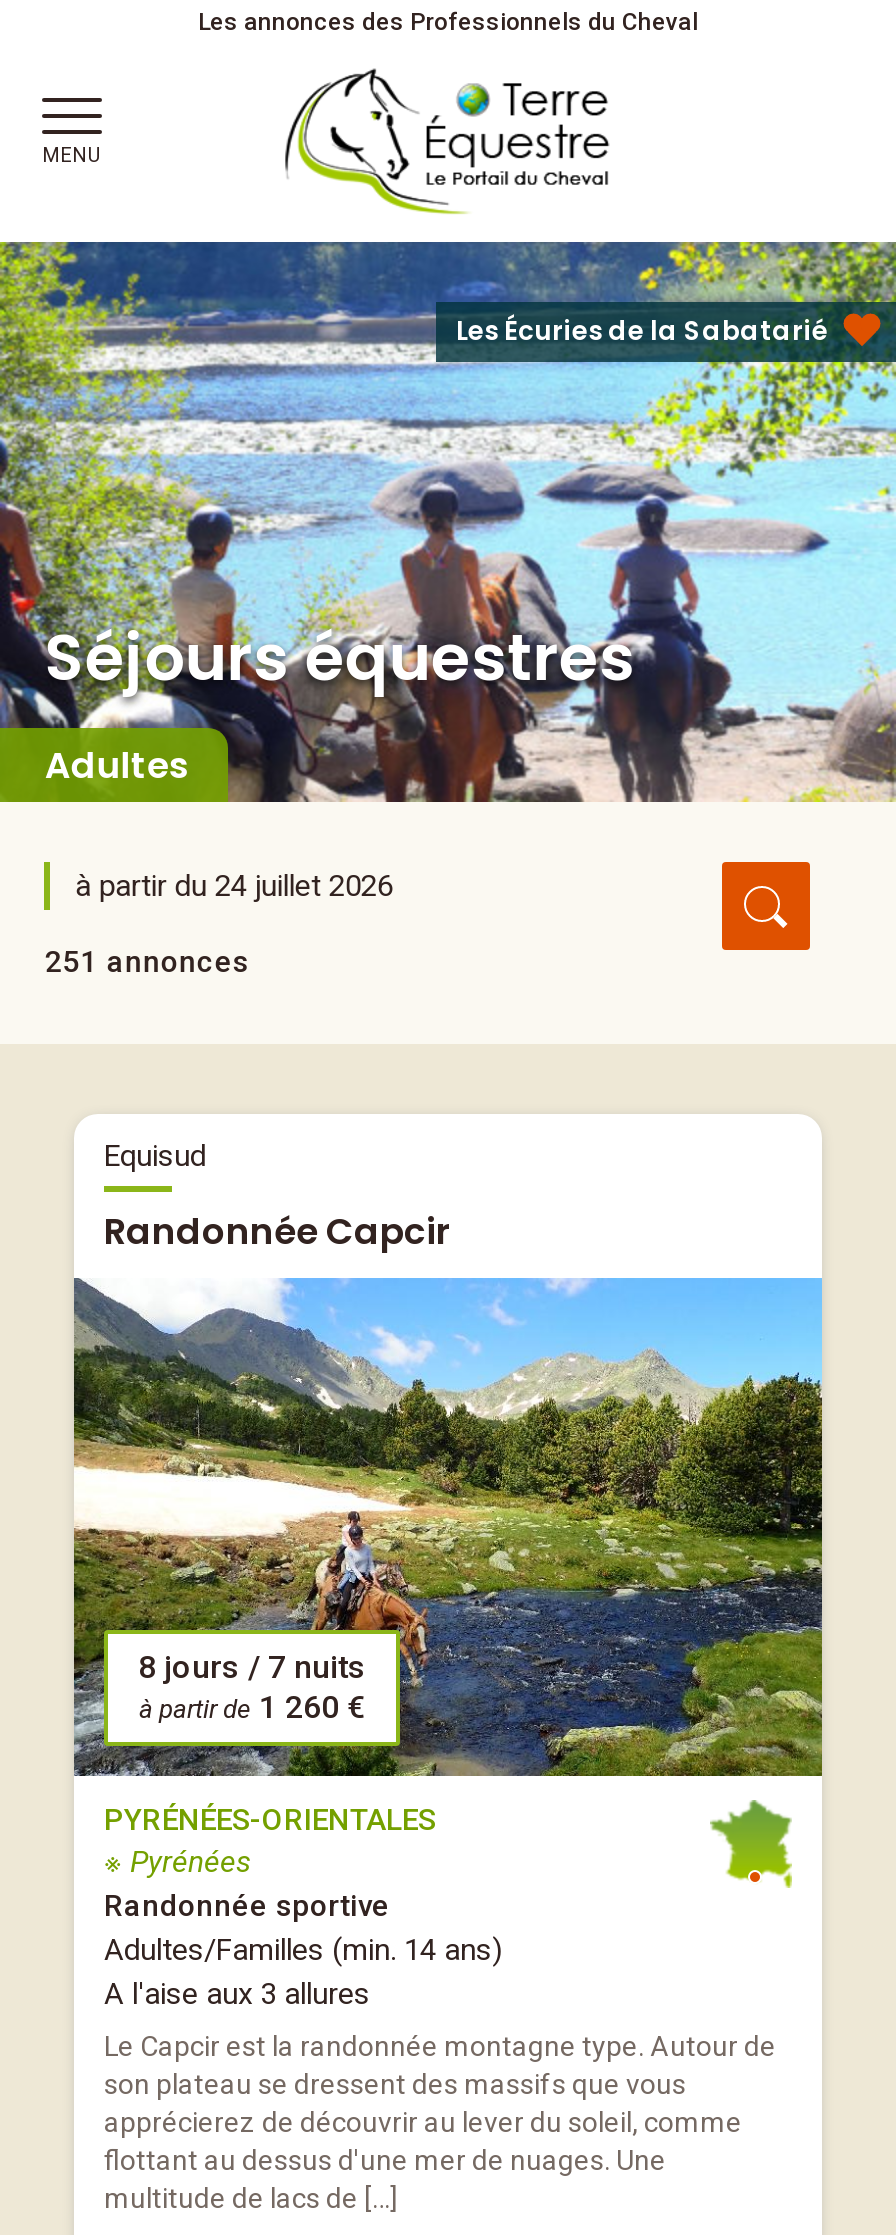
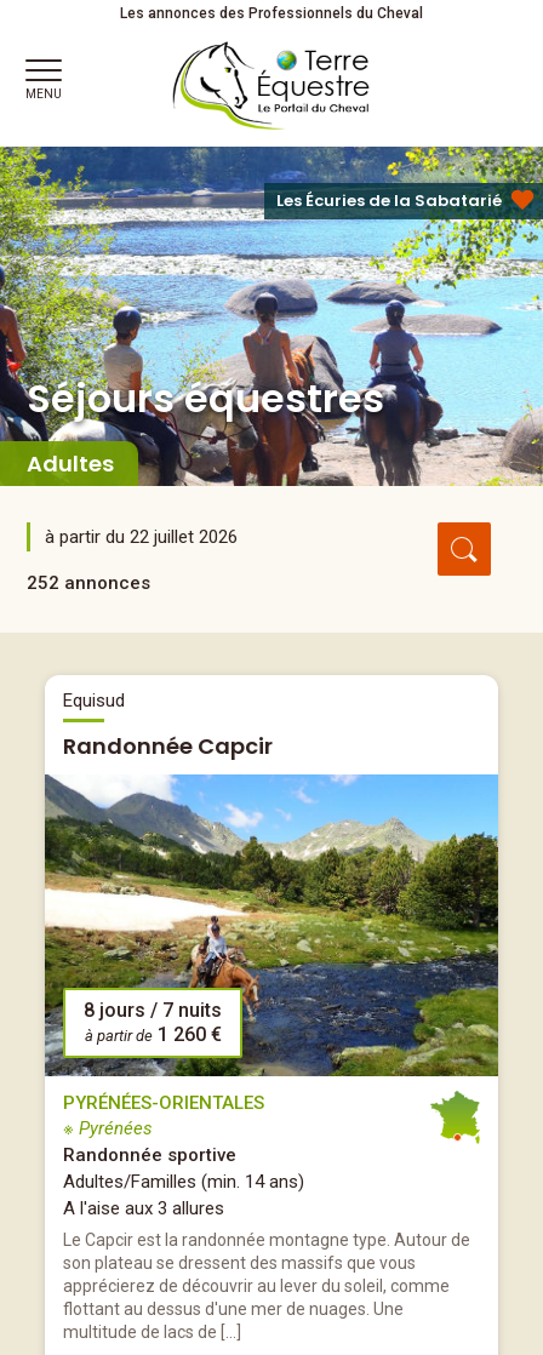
[75,868,393,904] à partir du 24 juillet 2026 -> [45,526,238,548] à partir du 22 juillet 2026
[45,944,249,980] 251 annonces -> [27,572,151,594] 252 annonces

